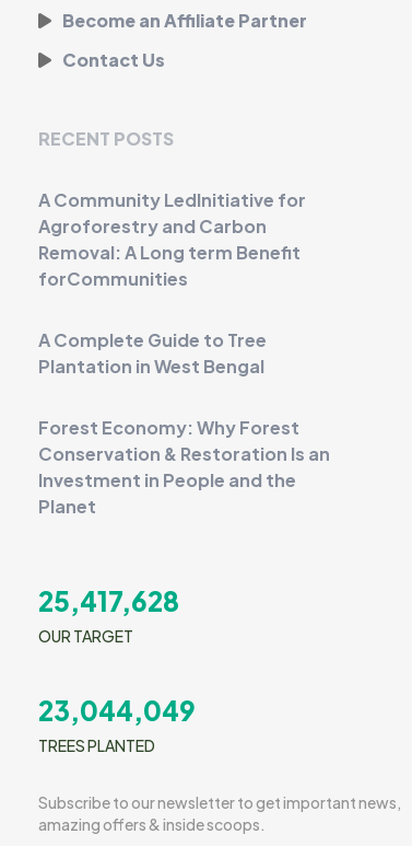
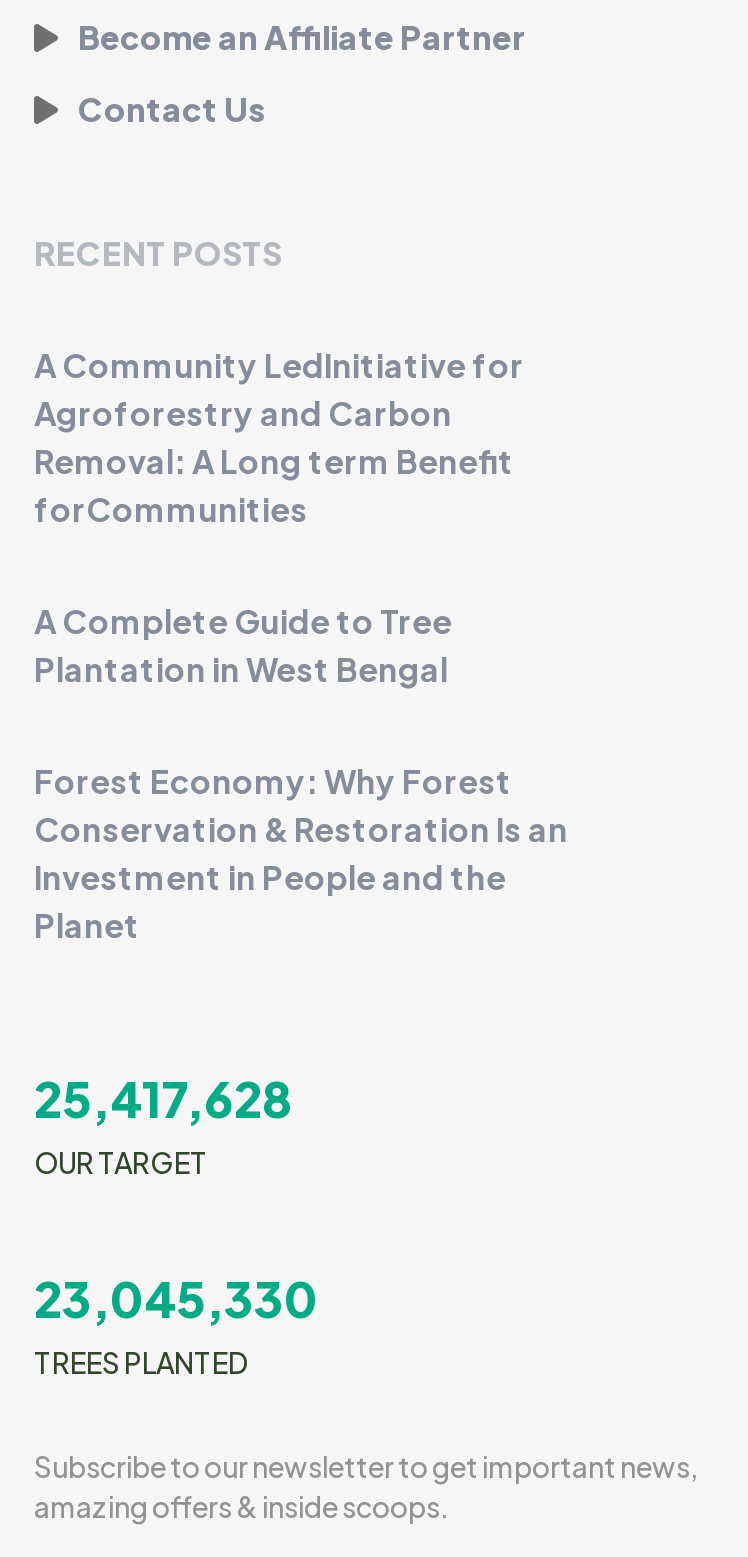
[38,694,196,727] 23,044,049 -> [34,1268,318,1328] 23,045,330

